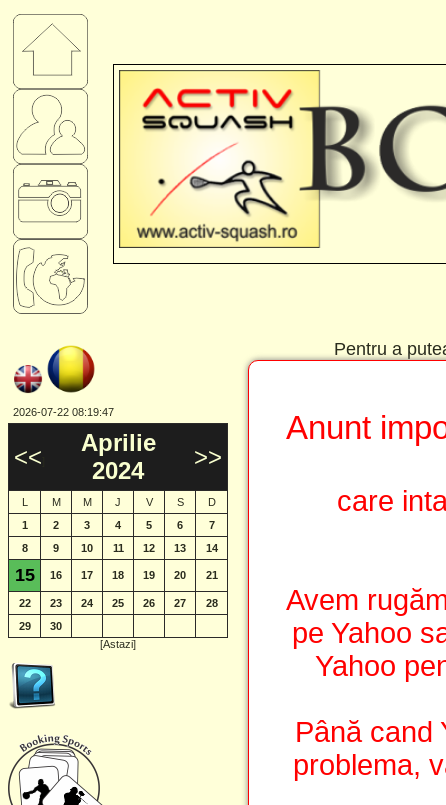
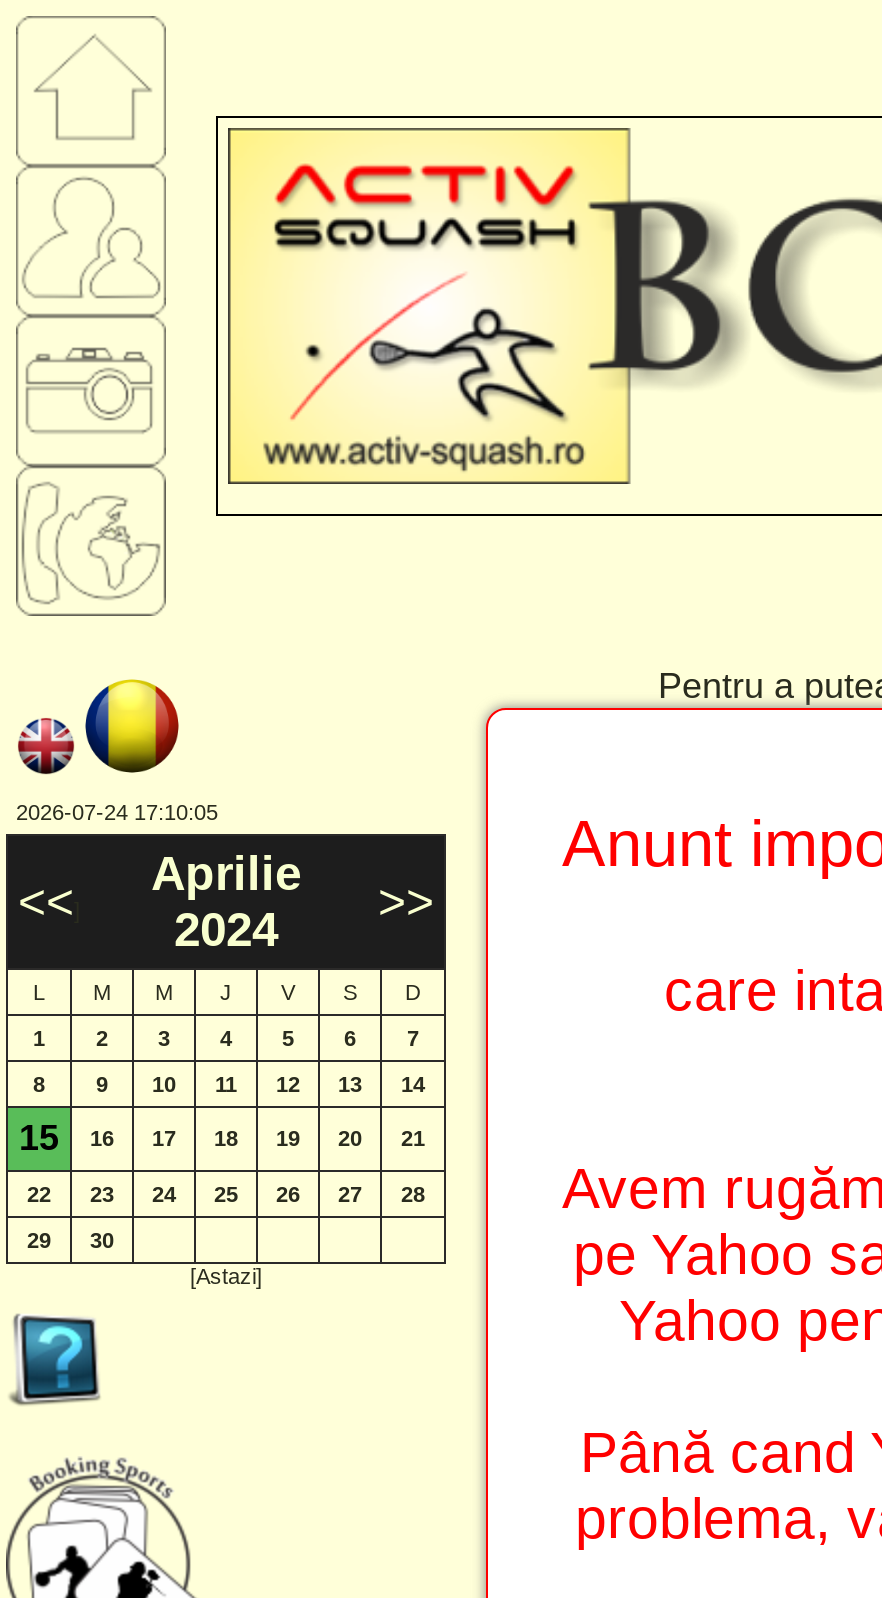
[13,406,114,418] 2026-07-22 08:19:47 -> [16,800,218,824] 2026-07-24 17:10:05

